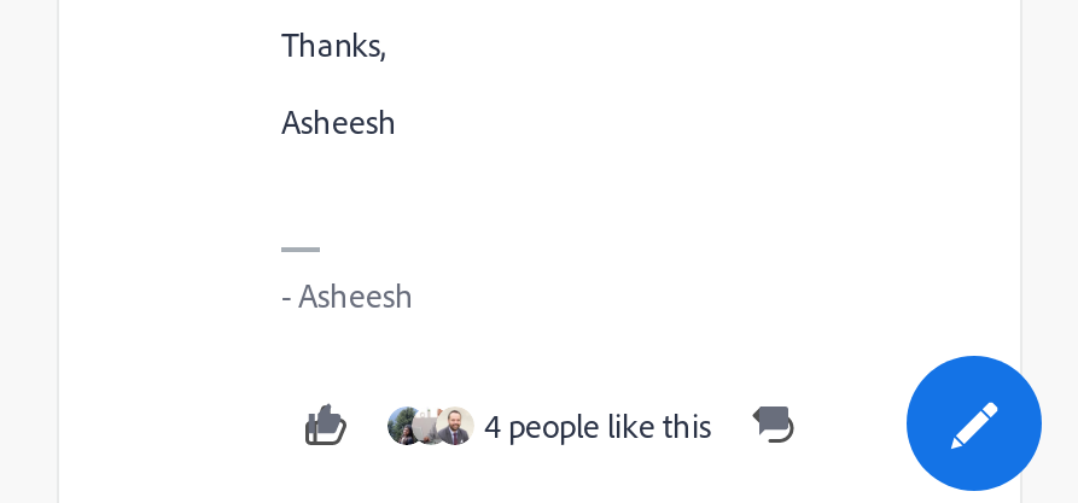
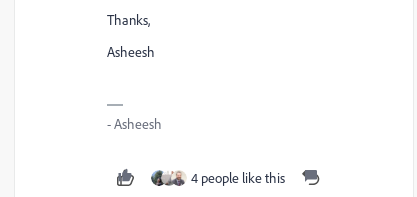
[904,353,1044,493] [image] -> none

